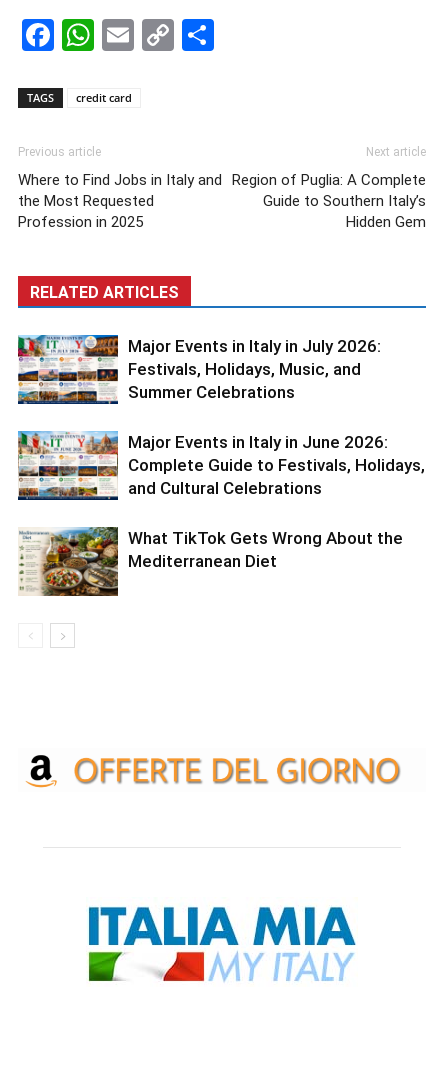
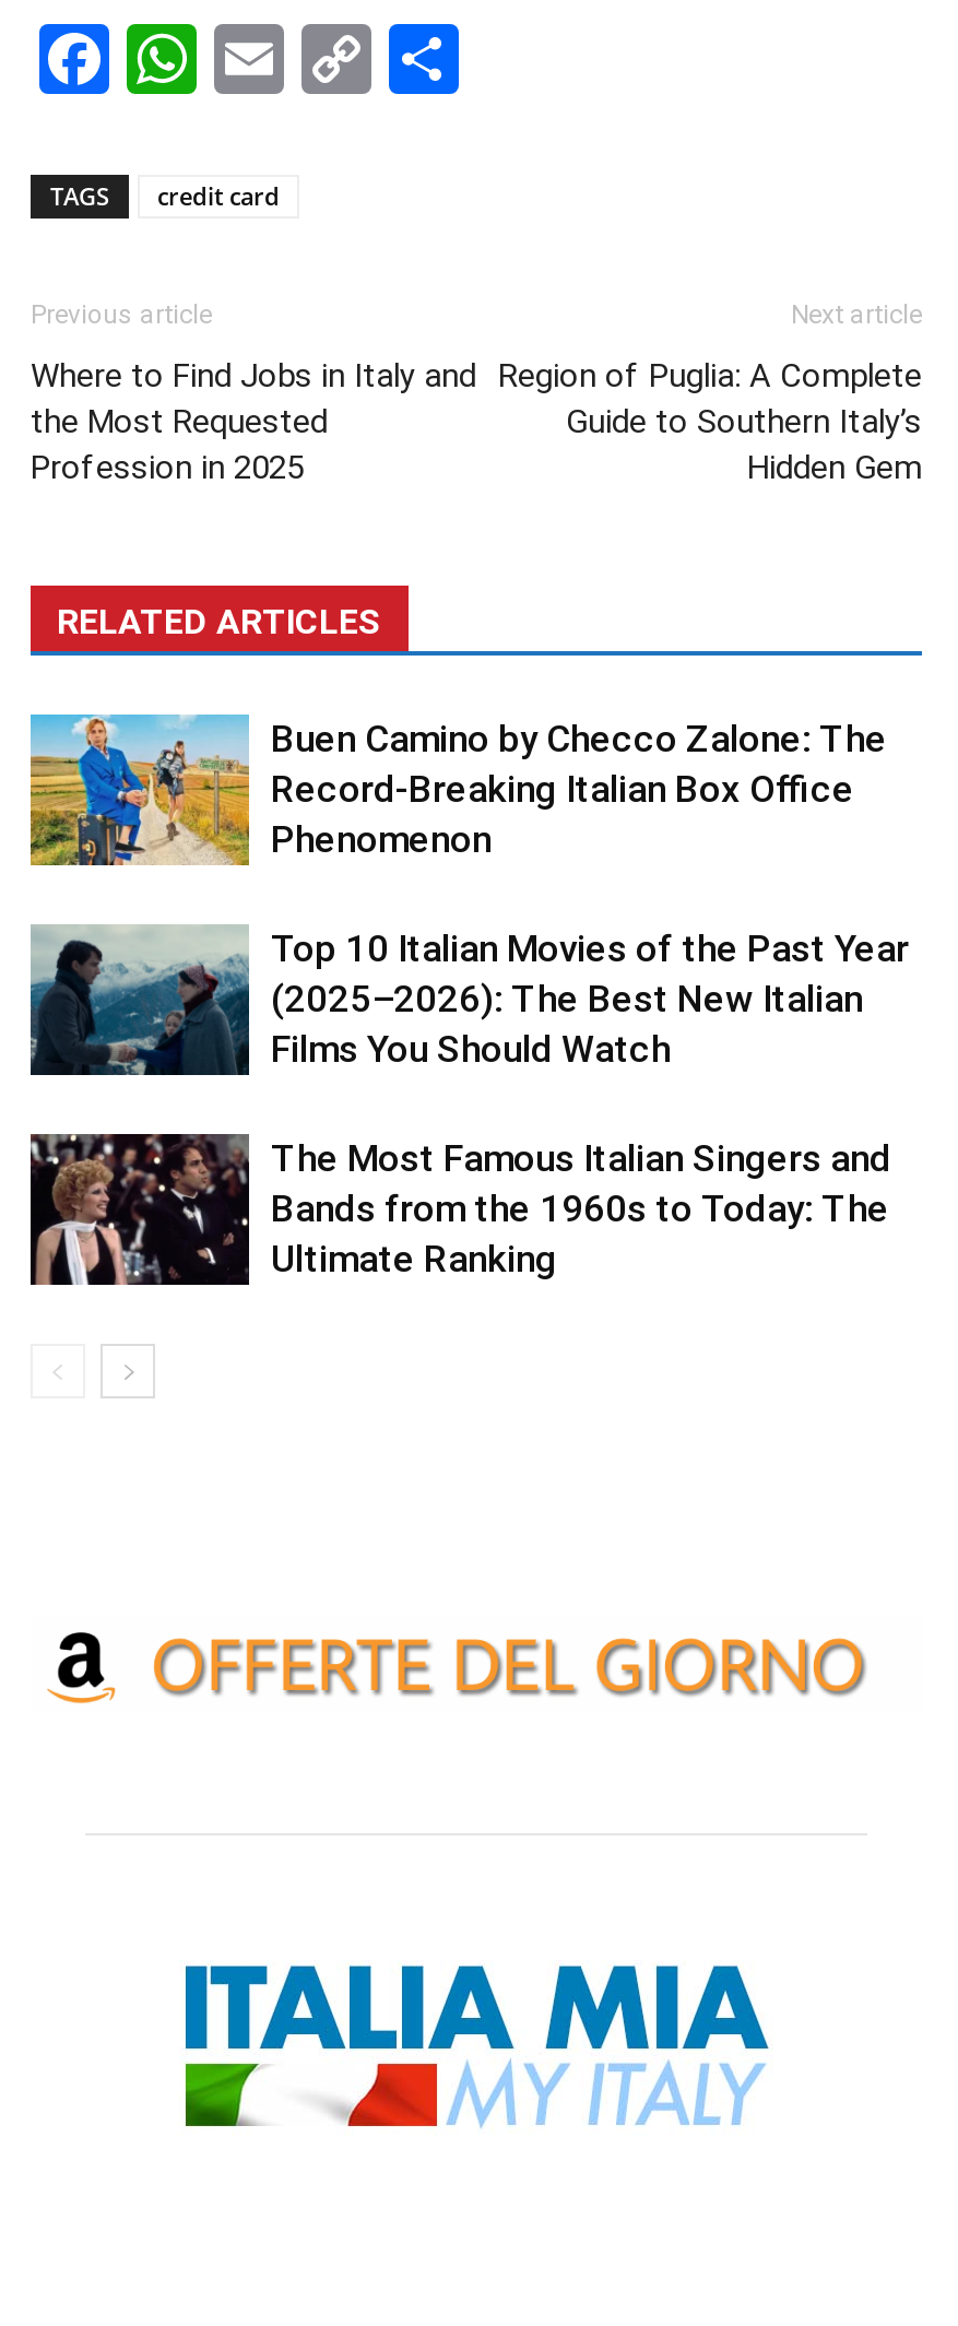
[17,335,381,405] [image] | Major Events in Italy in July 2026: | Festivals, Holidays, Music, and | Summer Celebrations -> [28,715,887,867] [image] | Buen Camino by Checco Zalone: The | Record-Breaking Italian Box Office | Phenomenon
[18,430,425,501] [image] | Major Events in Italy in June 2026: | Complete Guide to Festivals, Holidays, | and Cultural Celebrations -> [28,924,909,1075] [image] | Top 10 Italian Movies of the Past Year | (2025–2026): The Best New Italian | Films You Should Watch
[18,526,403,597] [image] | What TikTok Gets Wrong About the | Mediterranean Diet -> [28,1132,891,1287] [image] | The Most Famous Italian Singers and | Bands from the 1960s to Today: The | Ultimate Ranking

